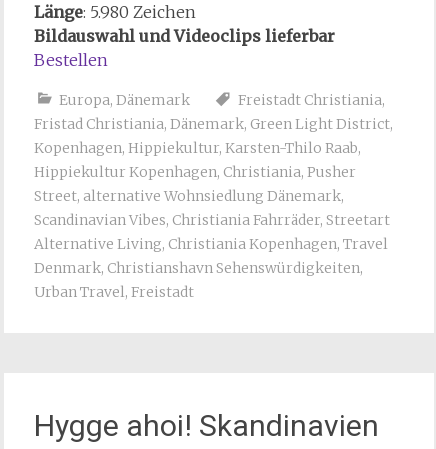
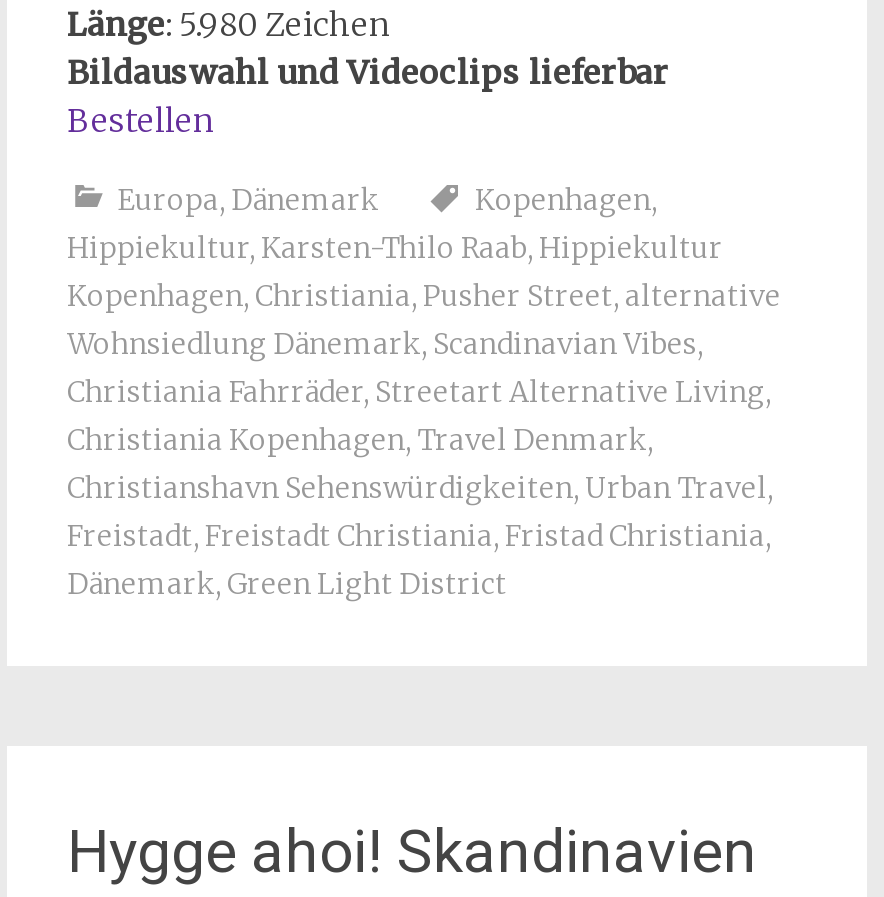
[34,91,393,301] Freistadt Christiania, | Fristad Christiania, Dänemark, Green Light District, | Kopenhagen, Hippiekultur, Karsten-Thilo Raab, | Hippiekultur Kopenhagen, Christiania, Pusher | Street, alternative Wohnsiedlung Dänemark, | Scandinavian Vibes, Christiania Fahrräder, Streetart | Alternative Living, Christiania Kopenhagen, Travel | Denmark, Christianshavn Sehenswürdigkeiten, | Urban Travel, Freistadt -> [67,182,781,602] Kopenhagen, | Hippiekultur, Karsten-Thilo Raab, Hippiekultur | Kopenhagen, Christiania, Pusher Street, alternative | Wohnsiedlung Dänemark, Scandinavian Vibes, | Christiania Fahrräder, Streetart Alternative Living, | Christiania Kopenhagen, Travel Denmark, | Christianshavn Sehenswürdigkeiten, Urban Travel, | Freistadt, Freistadt Christiania, Fristad Christiania, | Dänemark, Green Light District

